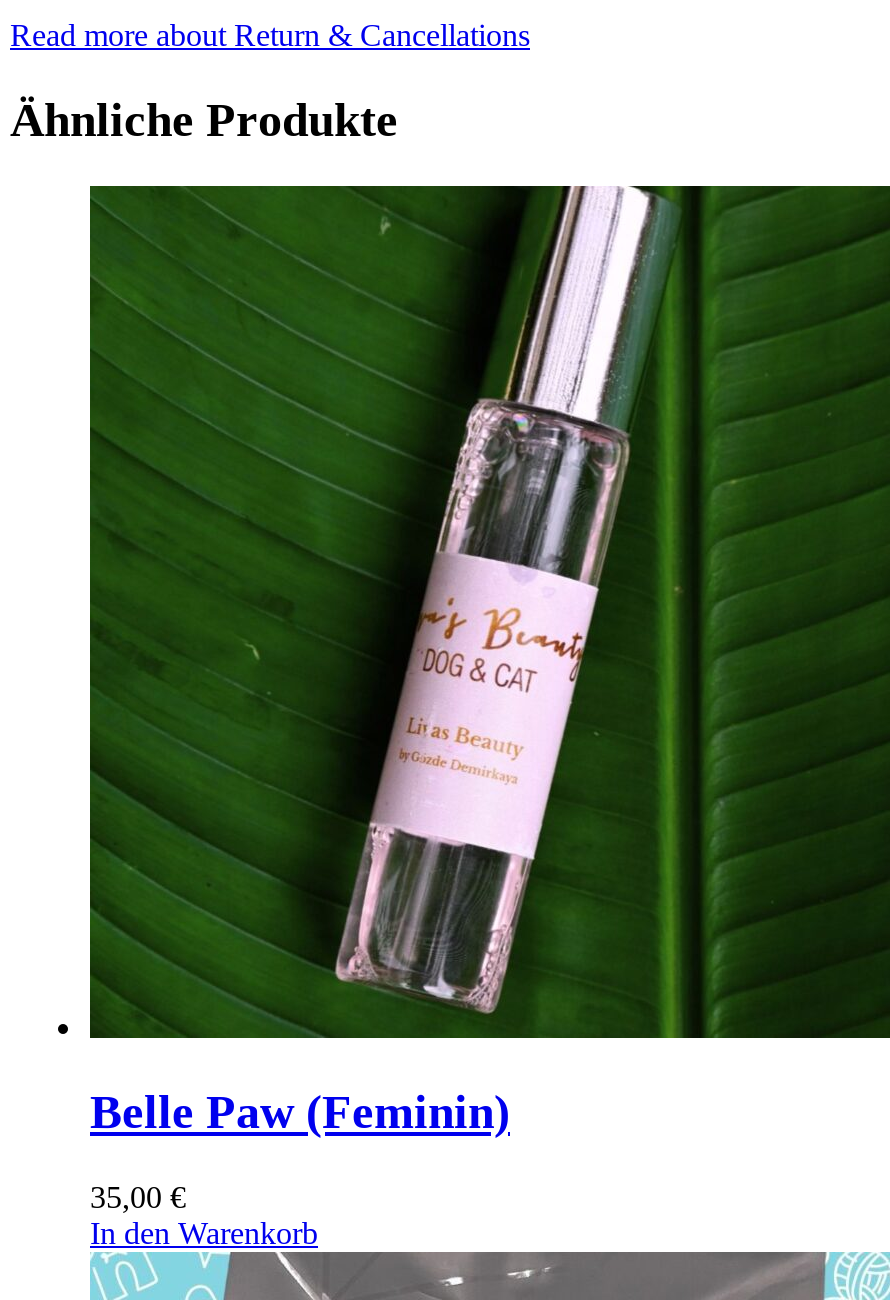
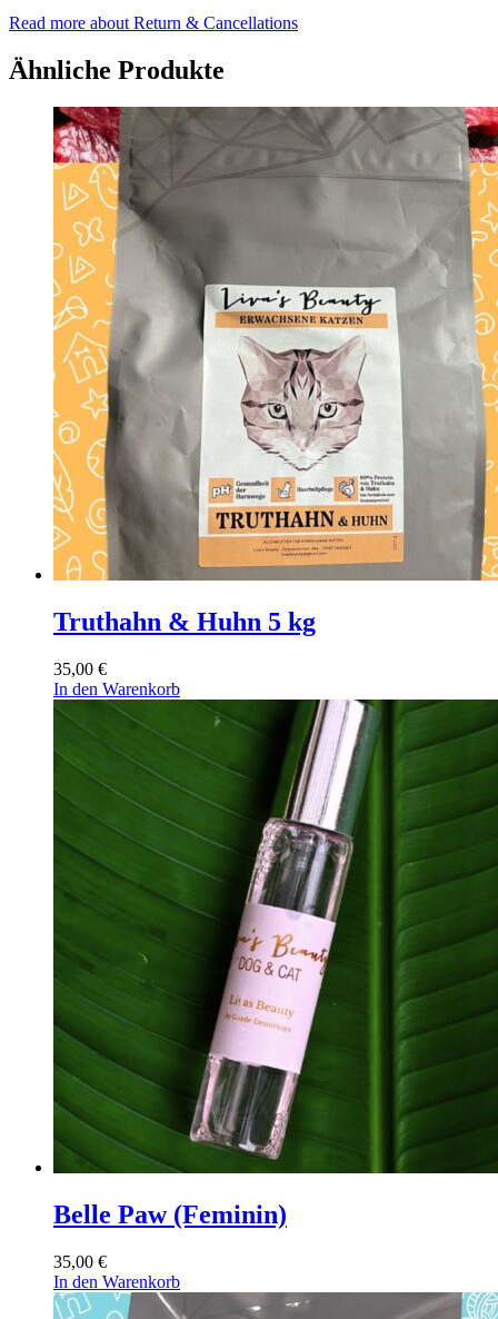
none -> [52,106,495,699] [image] | Truthahn & Huhn 5 kg | 35,00 € | In den Warenkorb

